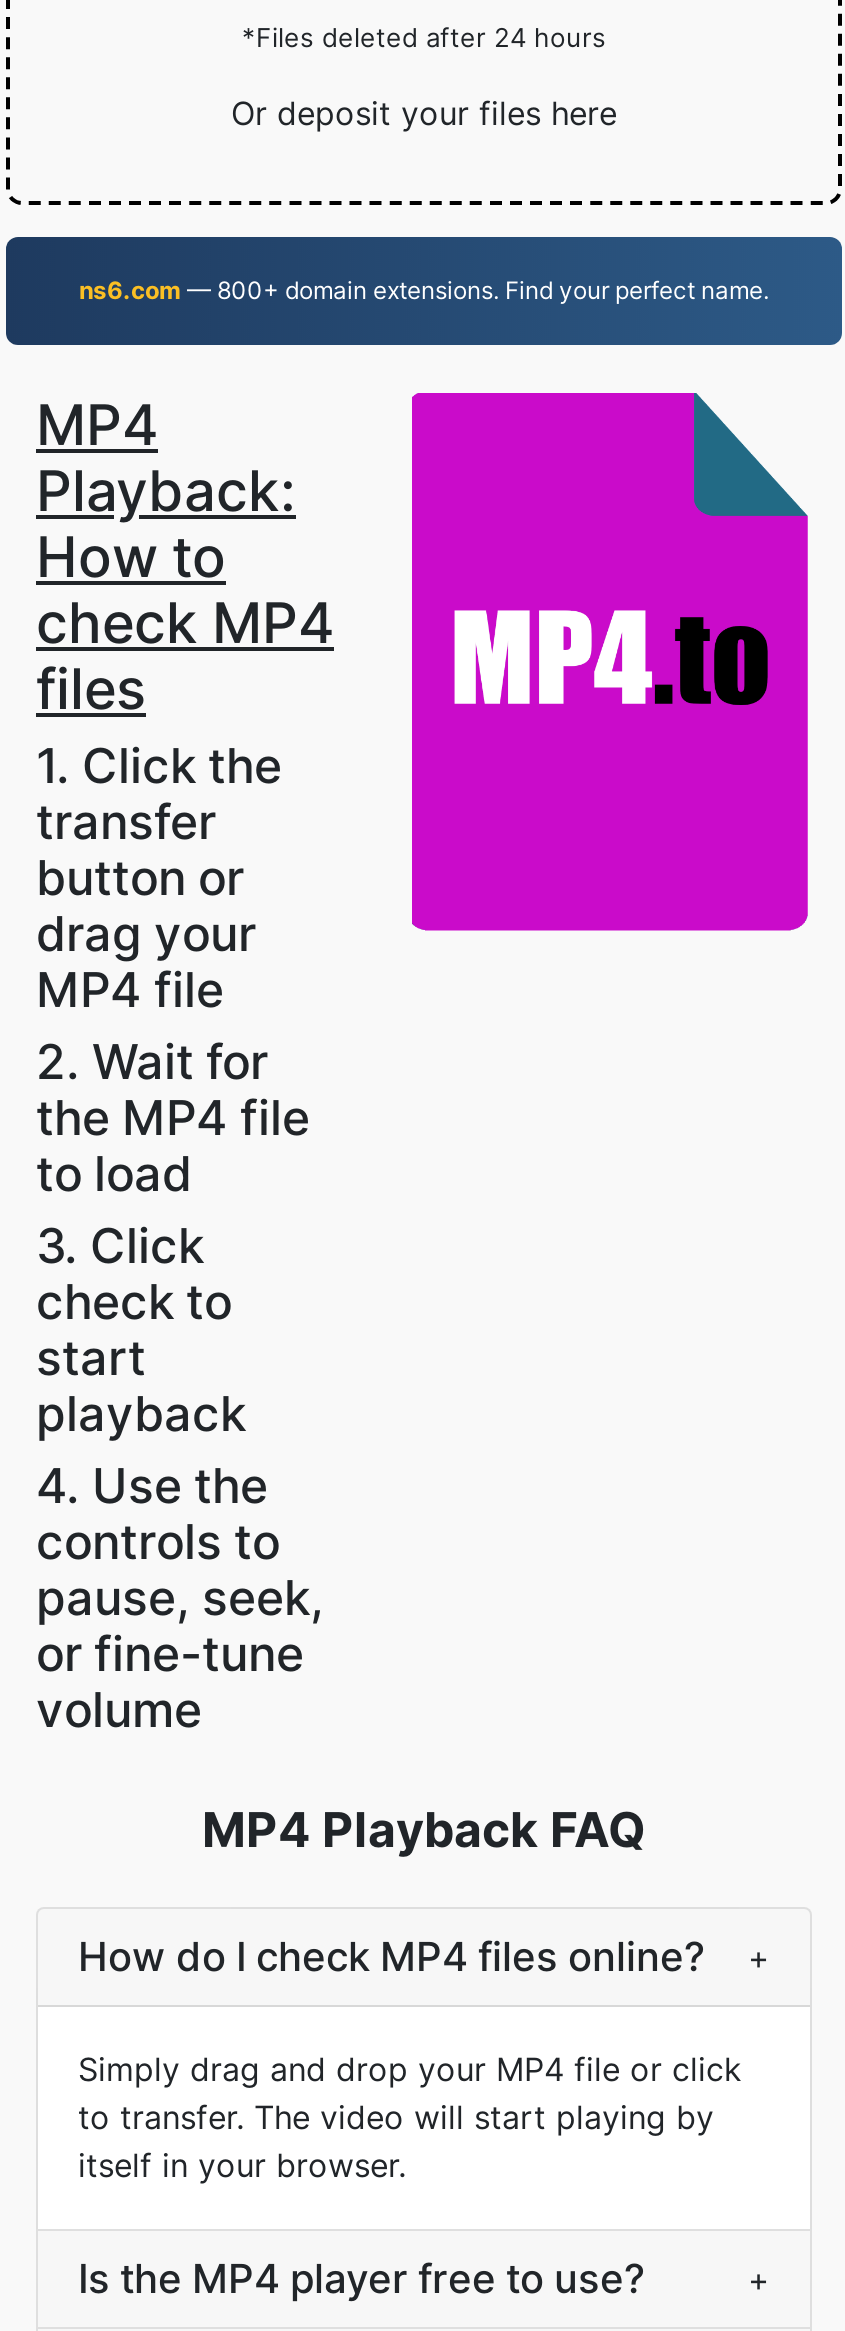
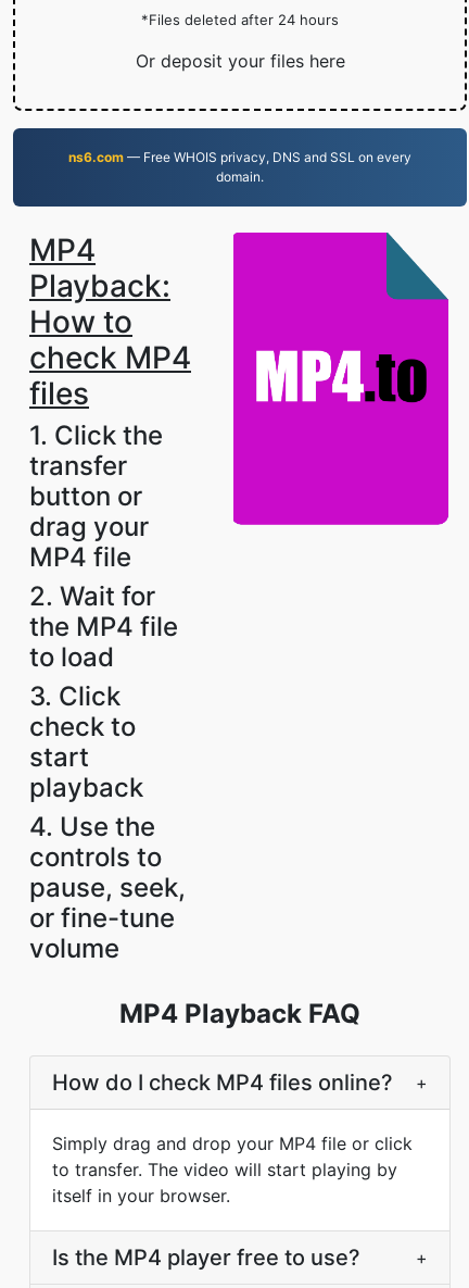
[79,275,769,305] ns6.com — 800+ domain extensions. Find your perfect name. -> [68,149,411,185] ns6.com — Free WHOIS privacy, DNS and SSL on every | domain.

